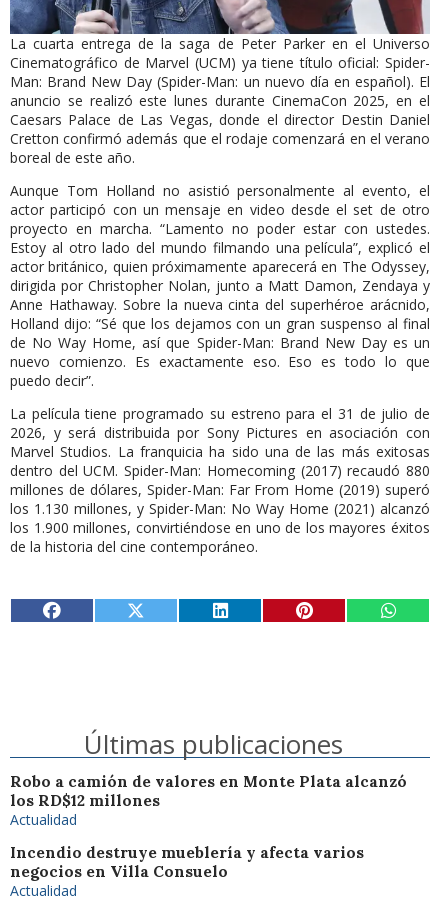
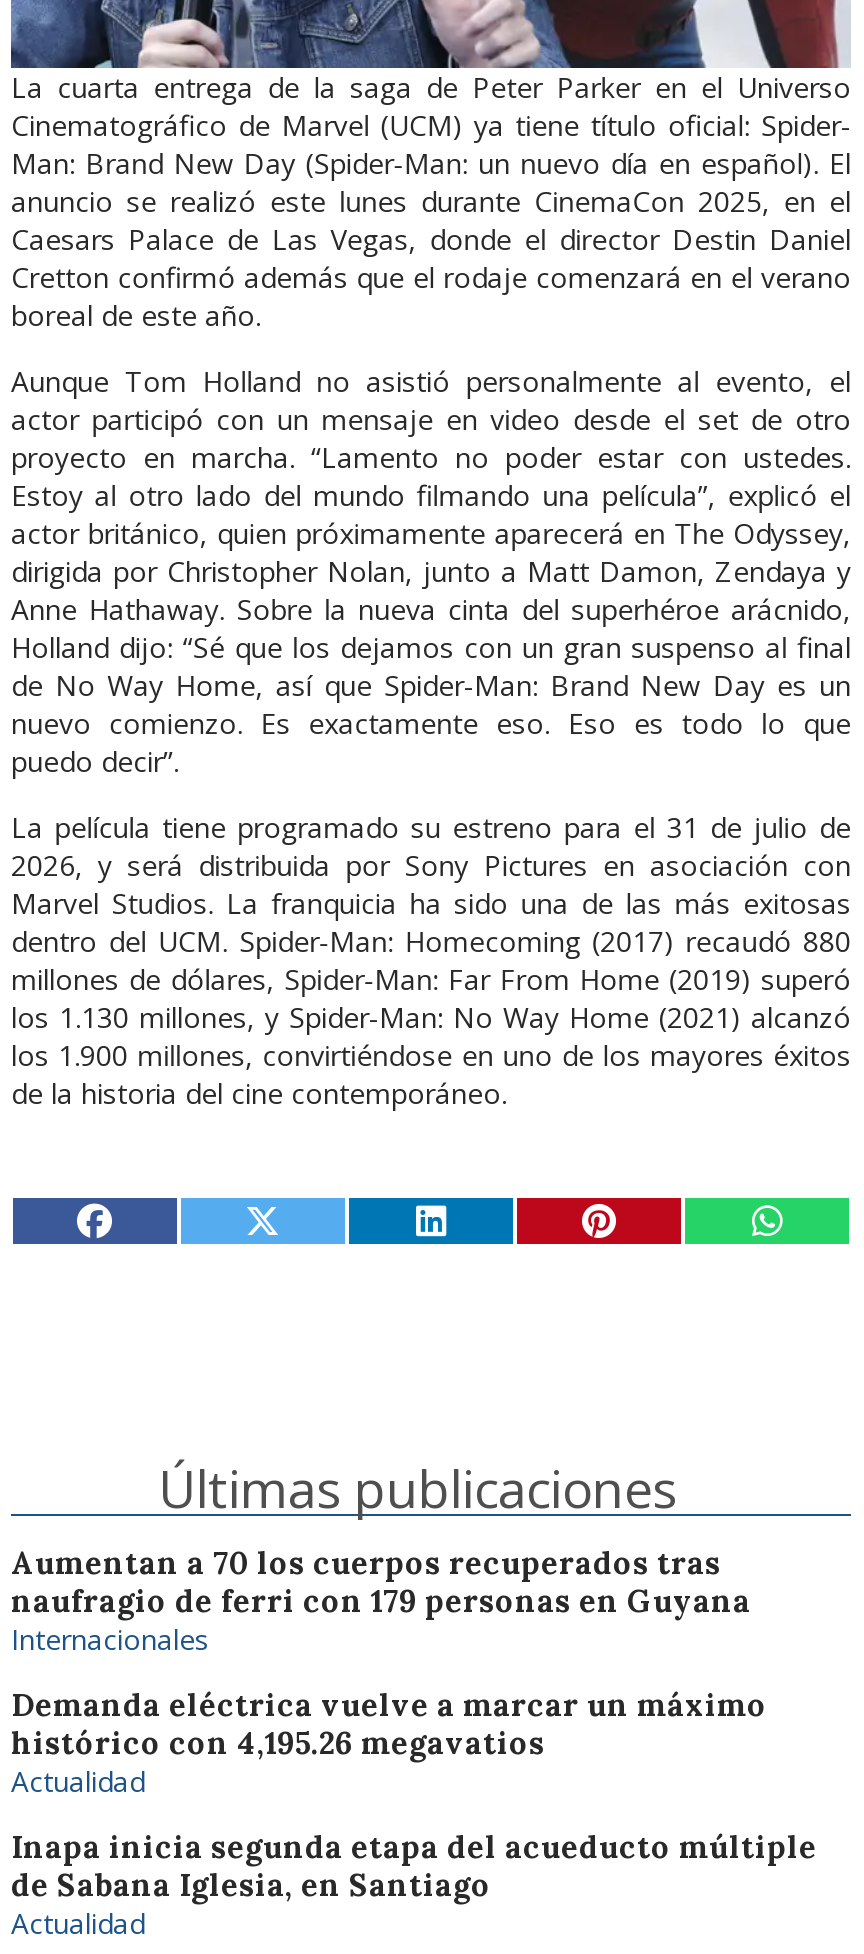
[10,771,407,809] Robo a camión de valores en Monte Plata alcanzó | los RD$12 millones -> [11,1543,767,1761] Aumentan a 70 los cuerpos recuperados tras | naufragio de ferri con 179 personas en Guyana | Internacionales | Demanda eléctrica vuelve a marcar un máximo | histórico con 4,195.26 megavatios
[10,842,364,880] Incendio destruye mueblería y afecta varios | negocios en Villa Consuelo -> [11,1827,817,1903] Inapa inicia segunda etapa del acueducto múltiple | de Sabana Iglesia, en Santiago

